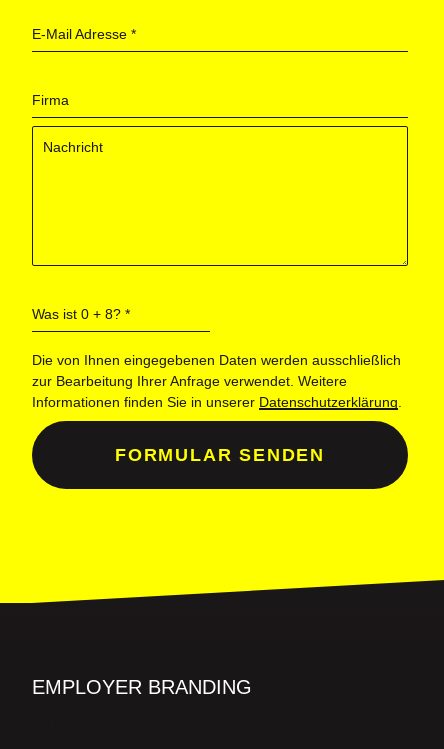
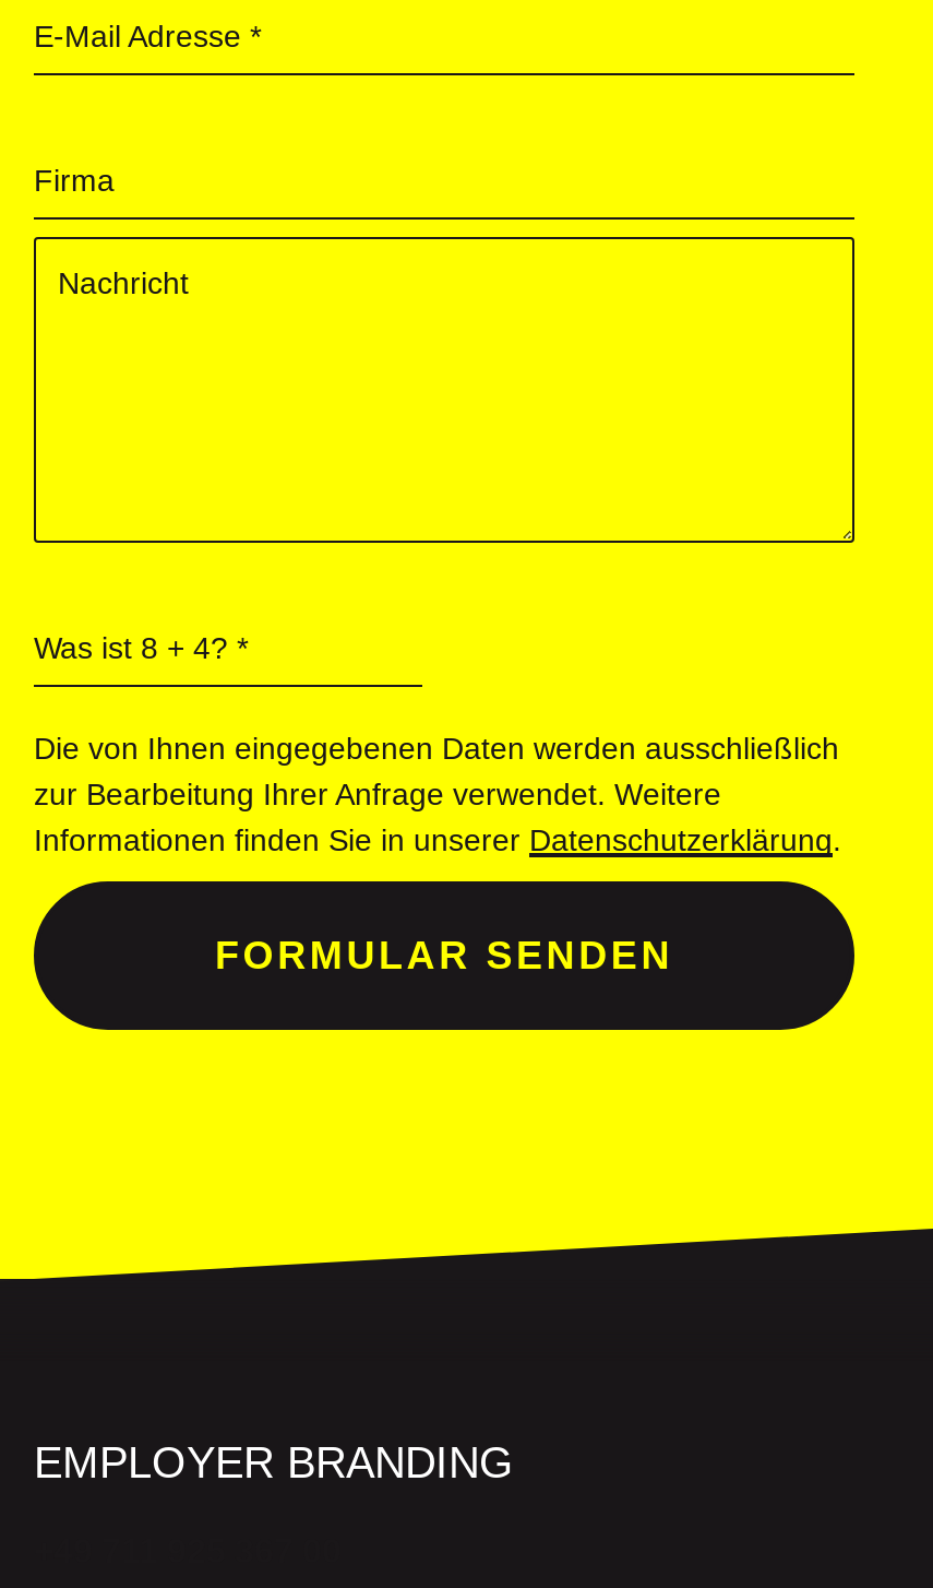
[32,306,130,322] Was ist 0 + 8? * -> [34,630,248,665] Was ist 8 + 4? *

